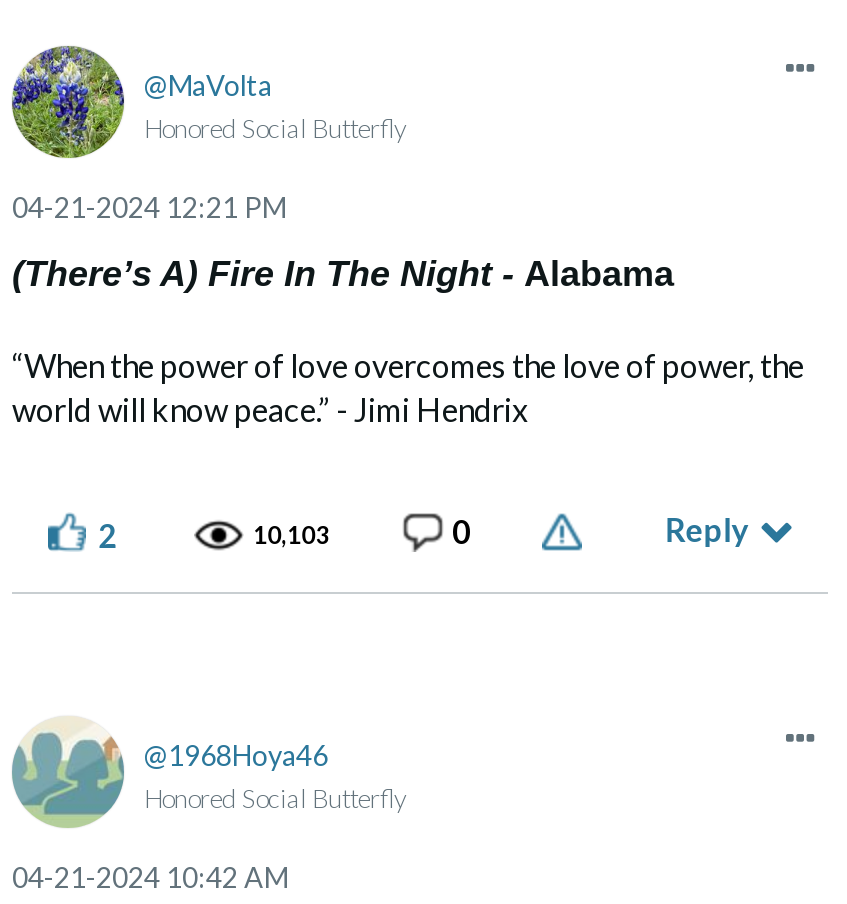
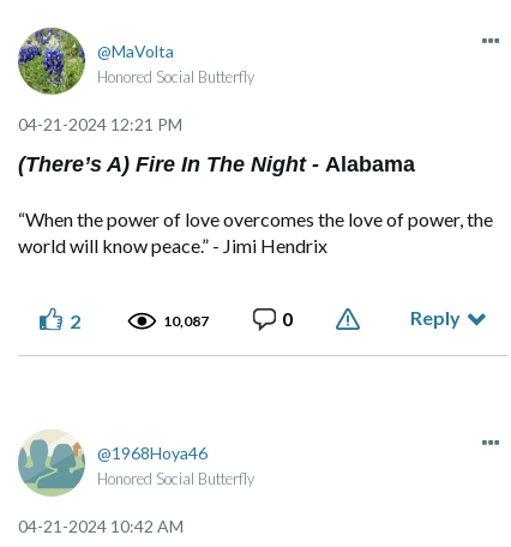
[253,519,329,549] 10,103 -> [163,312,208,330] 10,087

